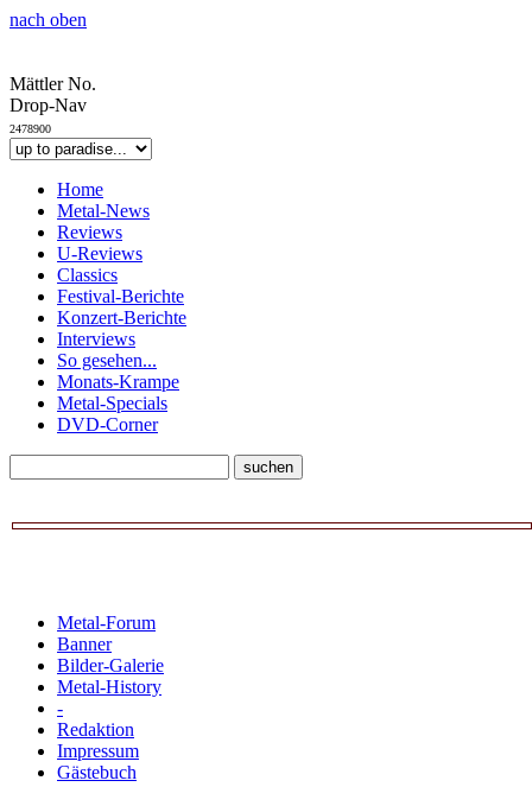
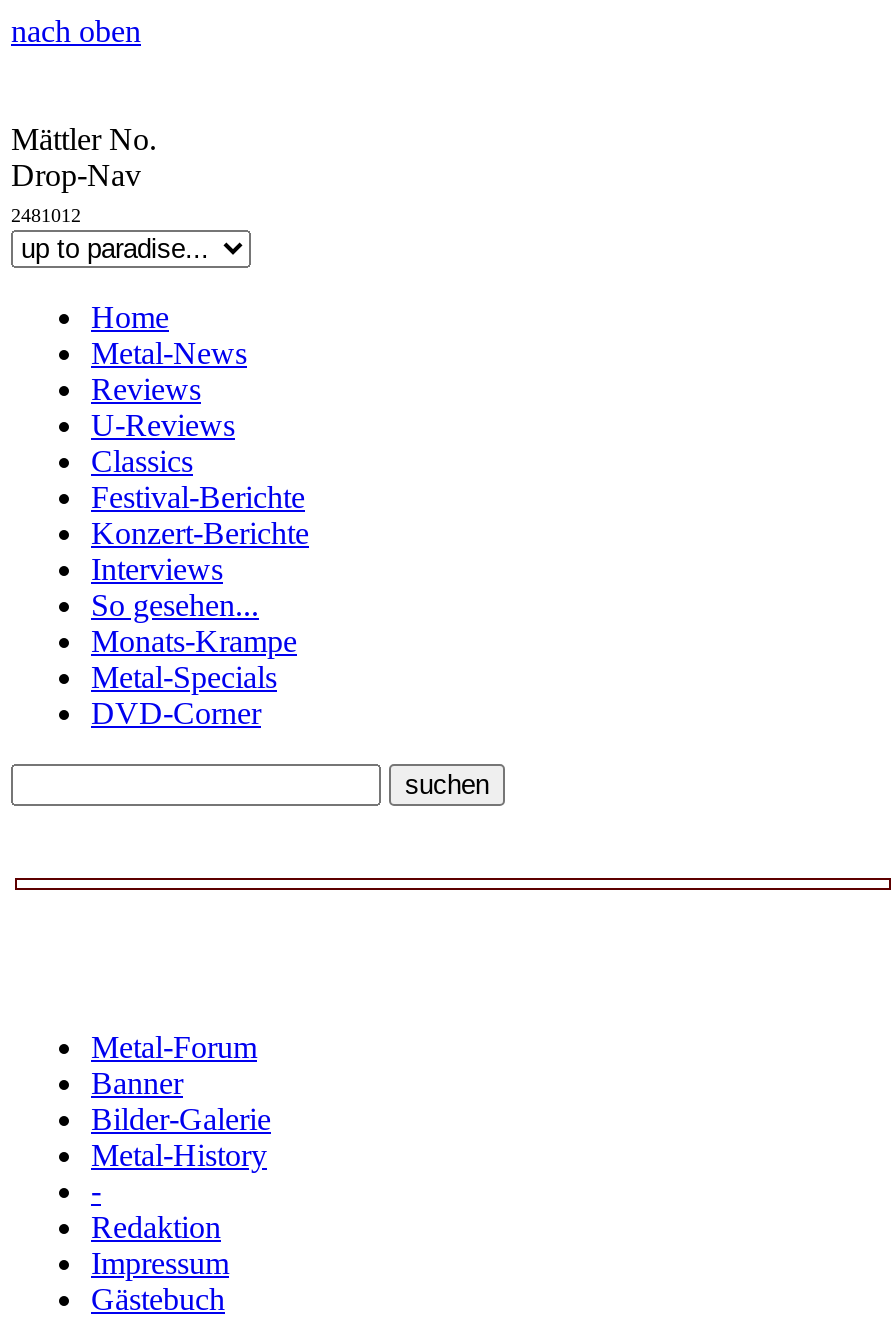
[9,122,51,135] 2478900 -> [11,204,81,226] 2481012

